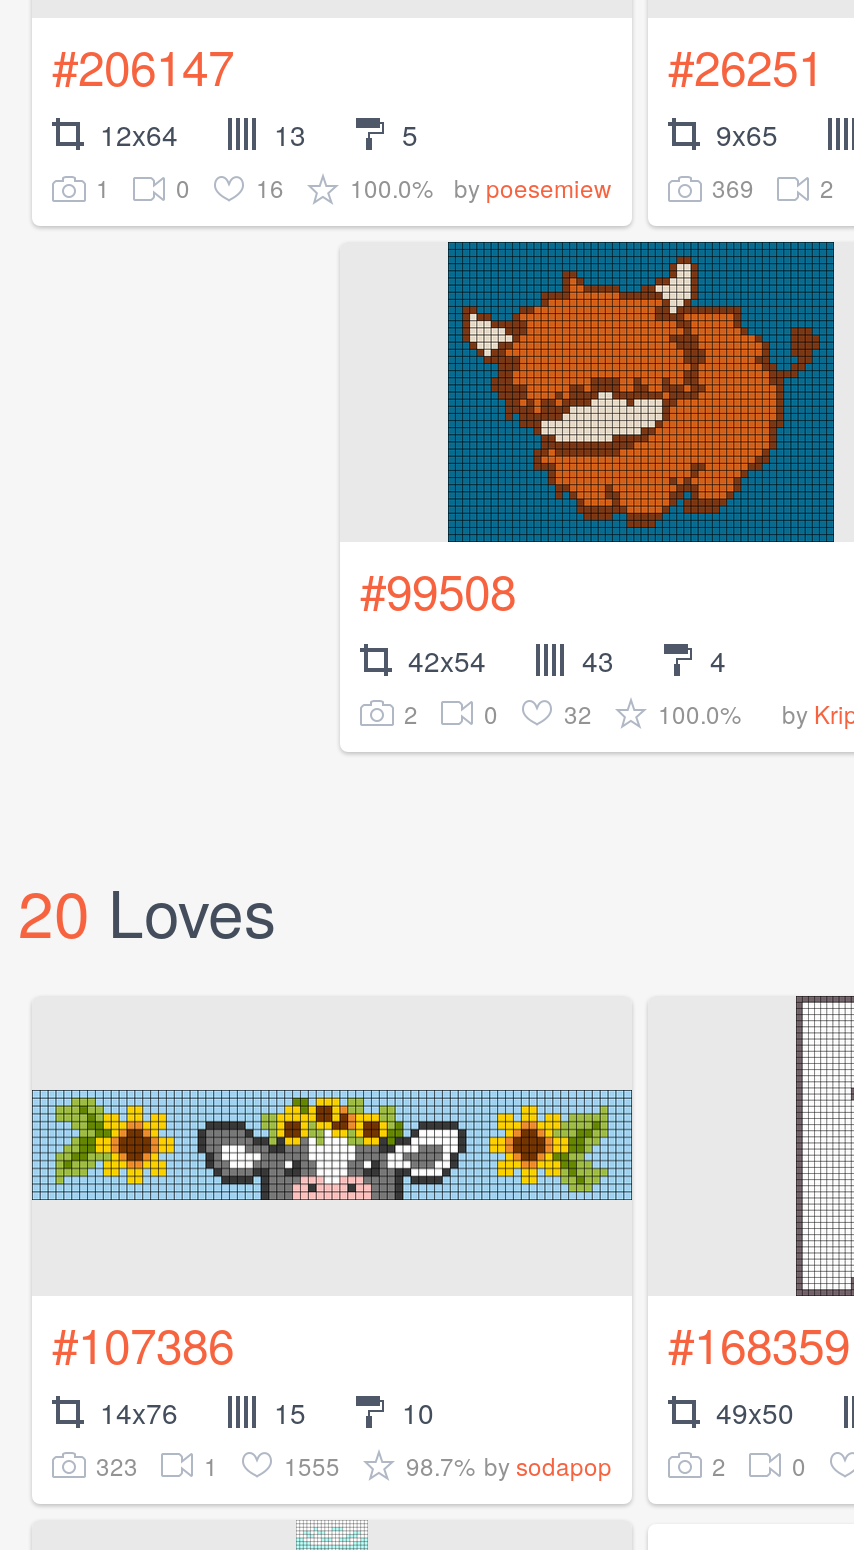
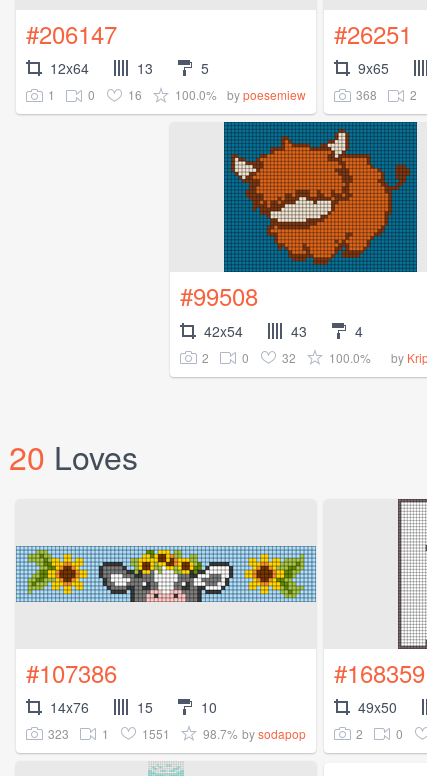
[712,170,834,204] 369 2 -> [356,86,417,103] 368 2
[96,1448,612,1482] 323 1 1555 98.7% by sodapop -> [48,725,306,742] 323 1 1551 98.7% by sodapop

